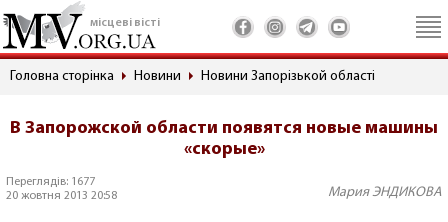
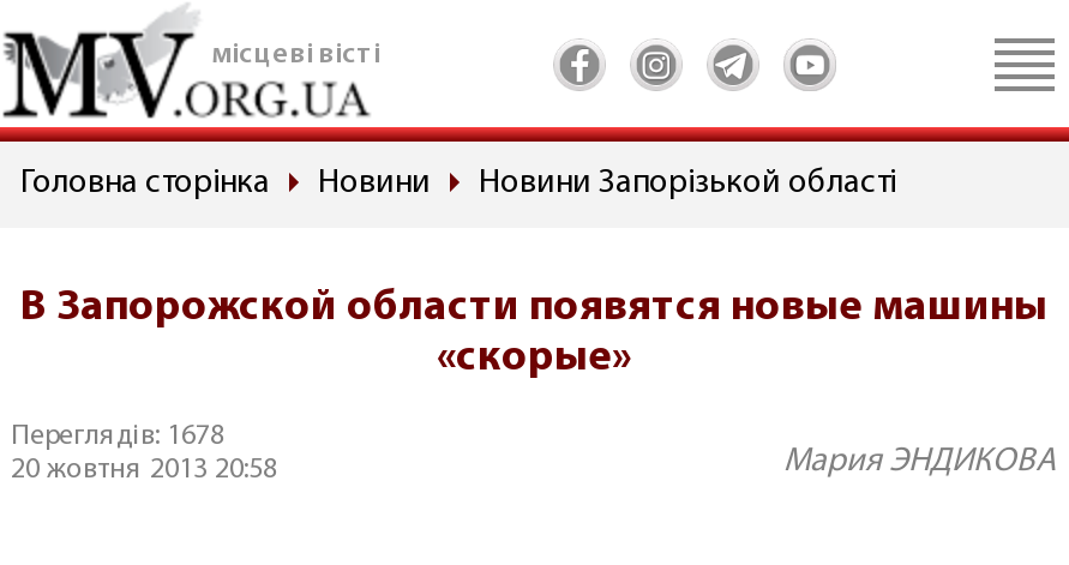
[6,176,95,188] Переглядів: 1677 -> [11,422,224,451] Переглядів: 1678

